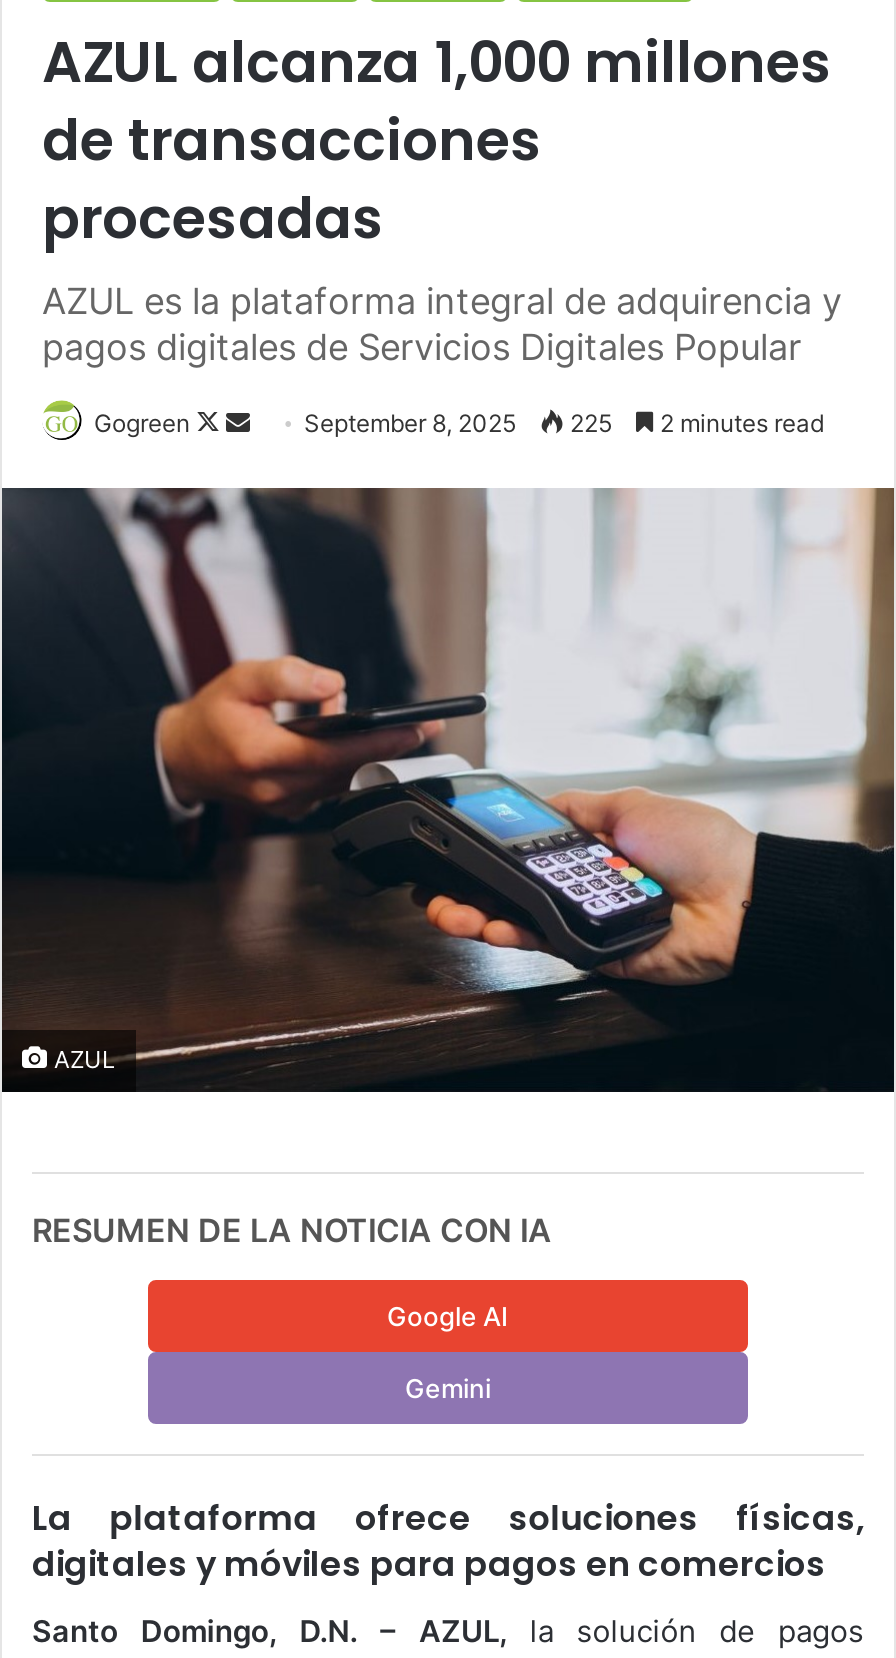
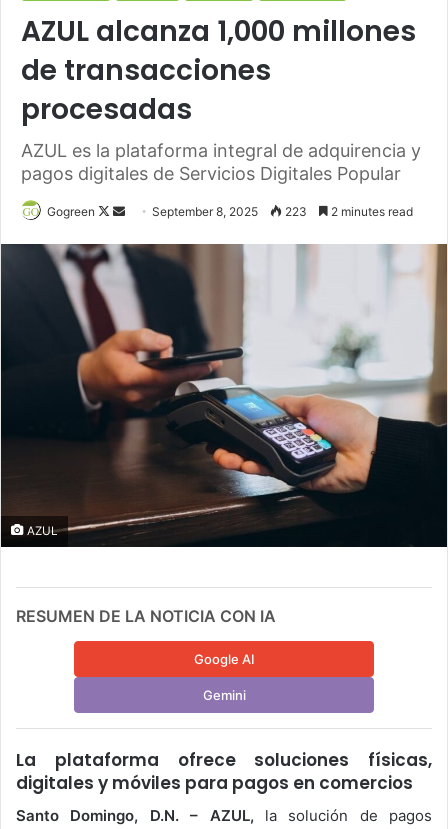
[564,408,612,438] 225 -> [282,204,307,219] 223

